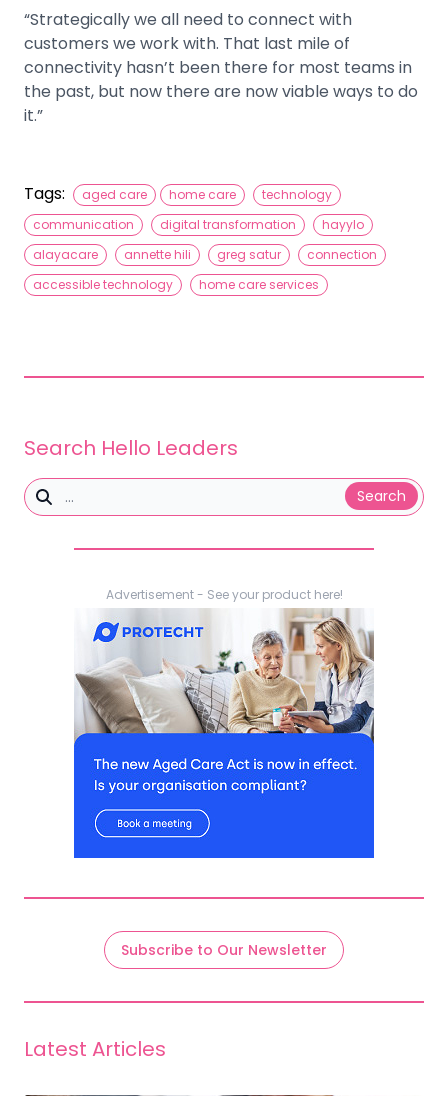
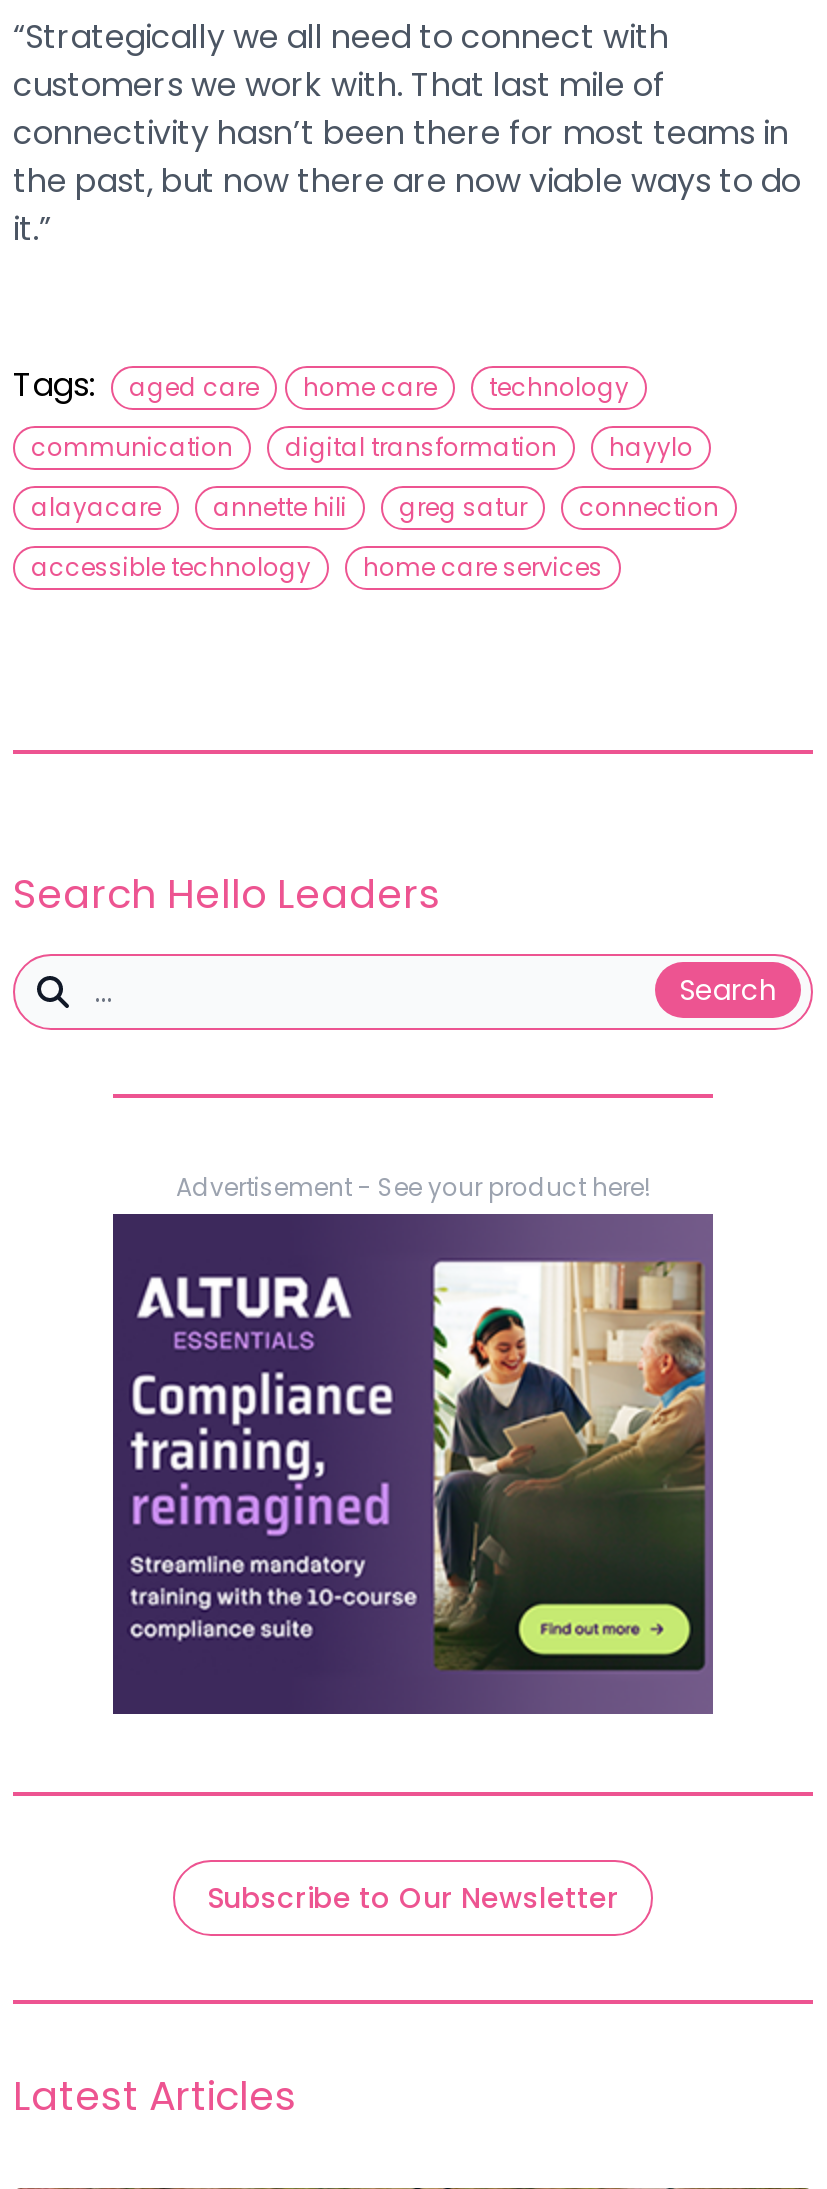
[73,608,375,859] [image] -> [111,1211,715,1717] [image]

